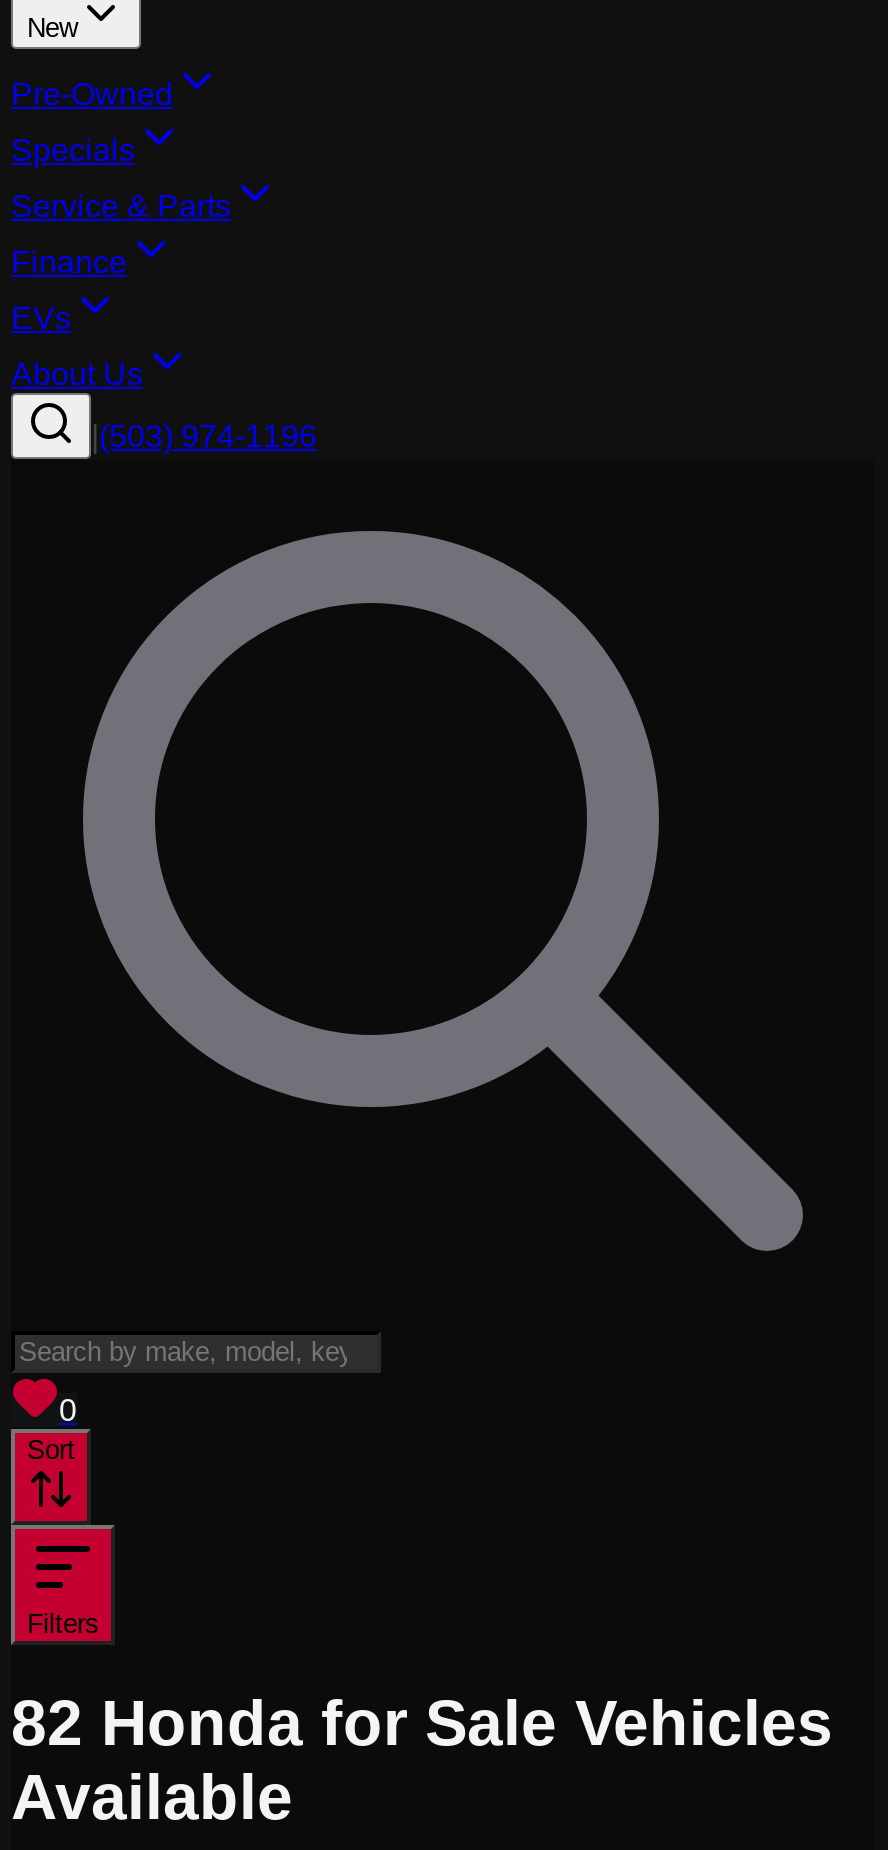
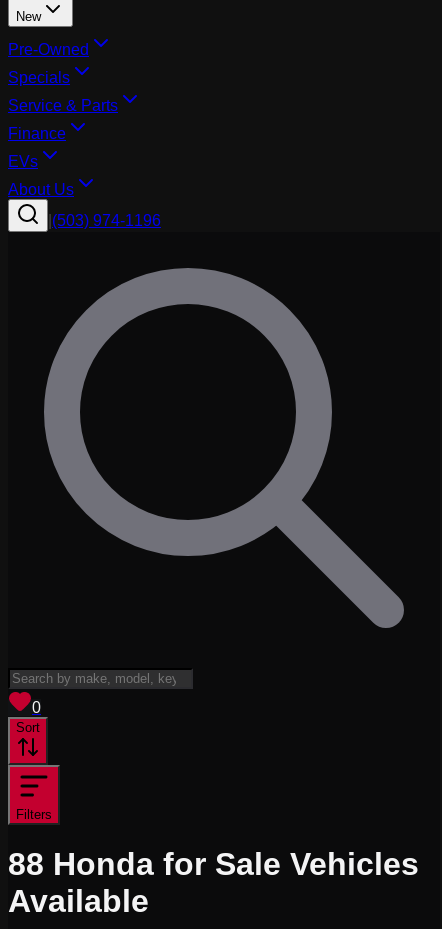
[11,1688,833,1760] 82 Honda for Sale Vehicles -> [8,846,419,882] 88 Honda for Sale Vehicles

